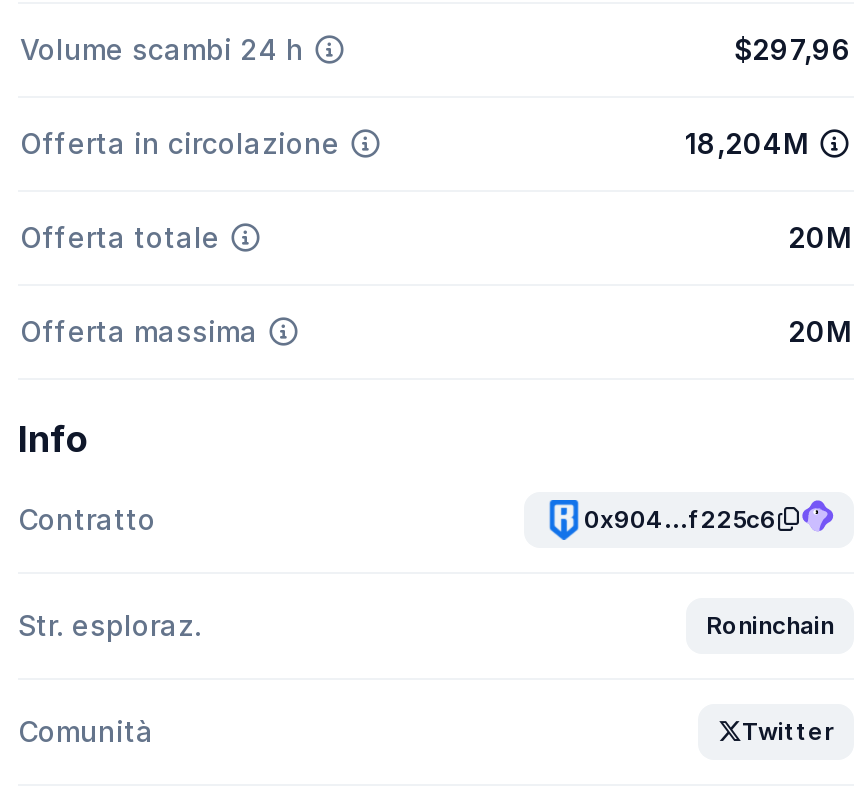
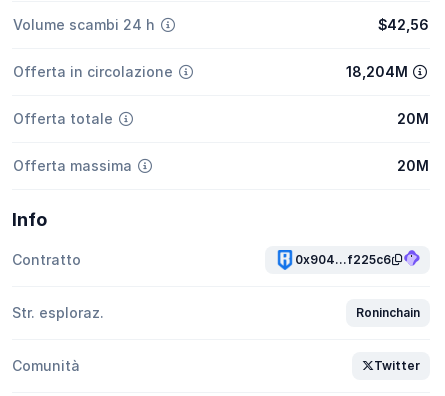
[734,32,852,66] $297,96 -> [378,16,429,33] $42,56

